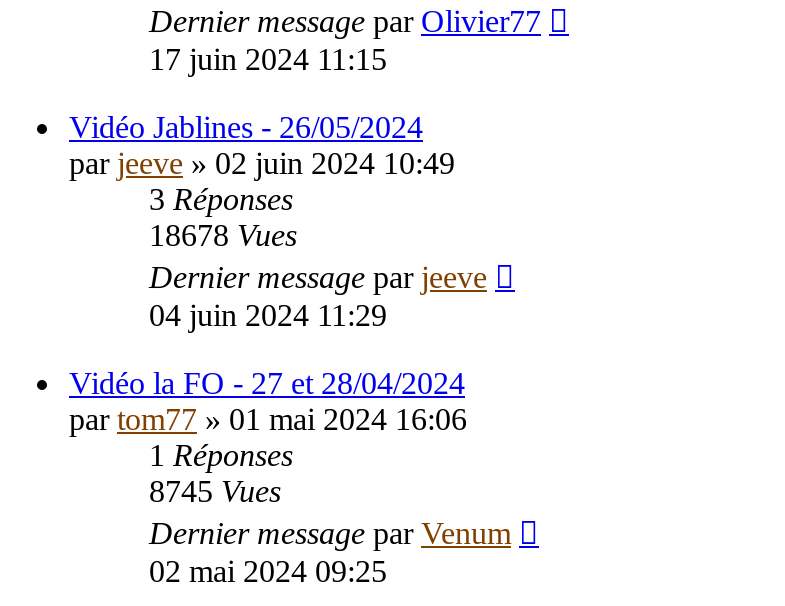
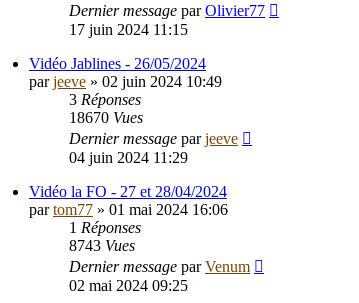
[149,218,297,252] 18678 Vues -> [69,109,143,126] 18670 Vues
[149,474,281,508] 8745 Vues -> [69,237,135,254] 8743 Vues

